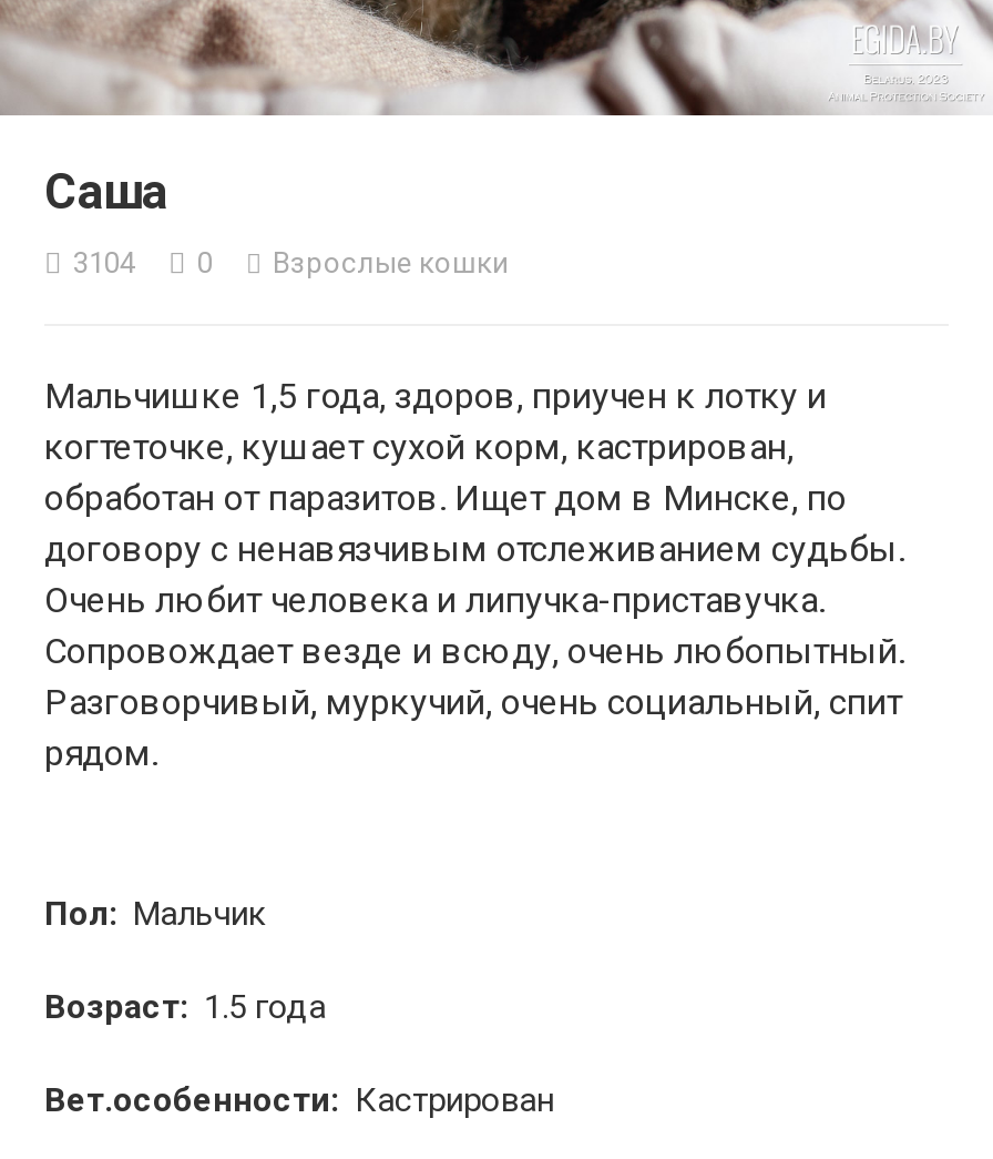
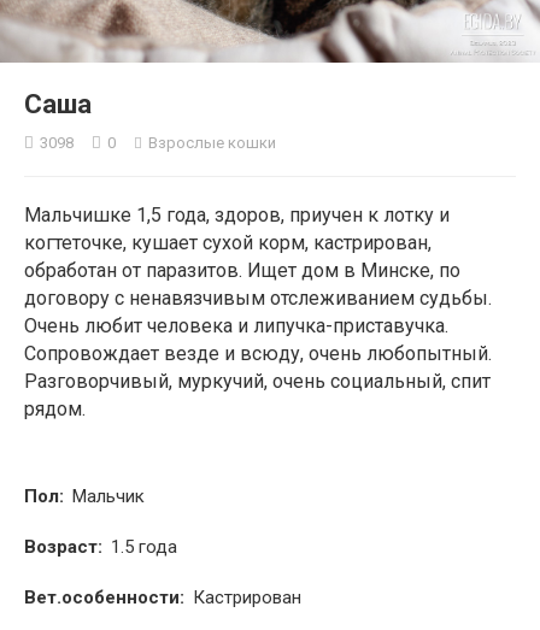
[66,246,508,279] 3104 0 Взрослые кошки -> [36,133,276,151] 3098 0 Взрослые кошки

